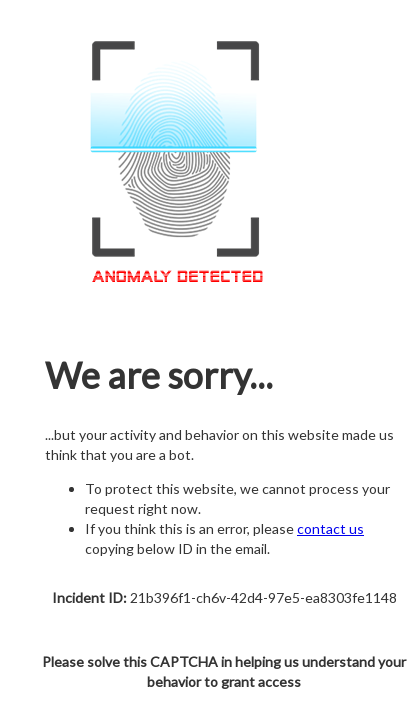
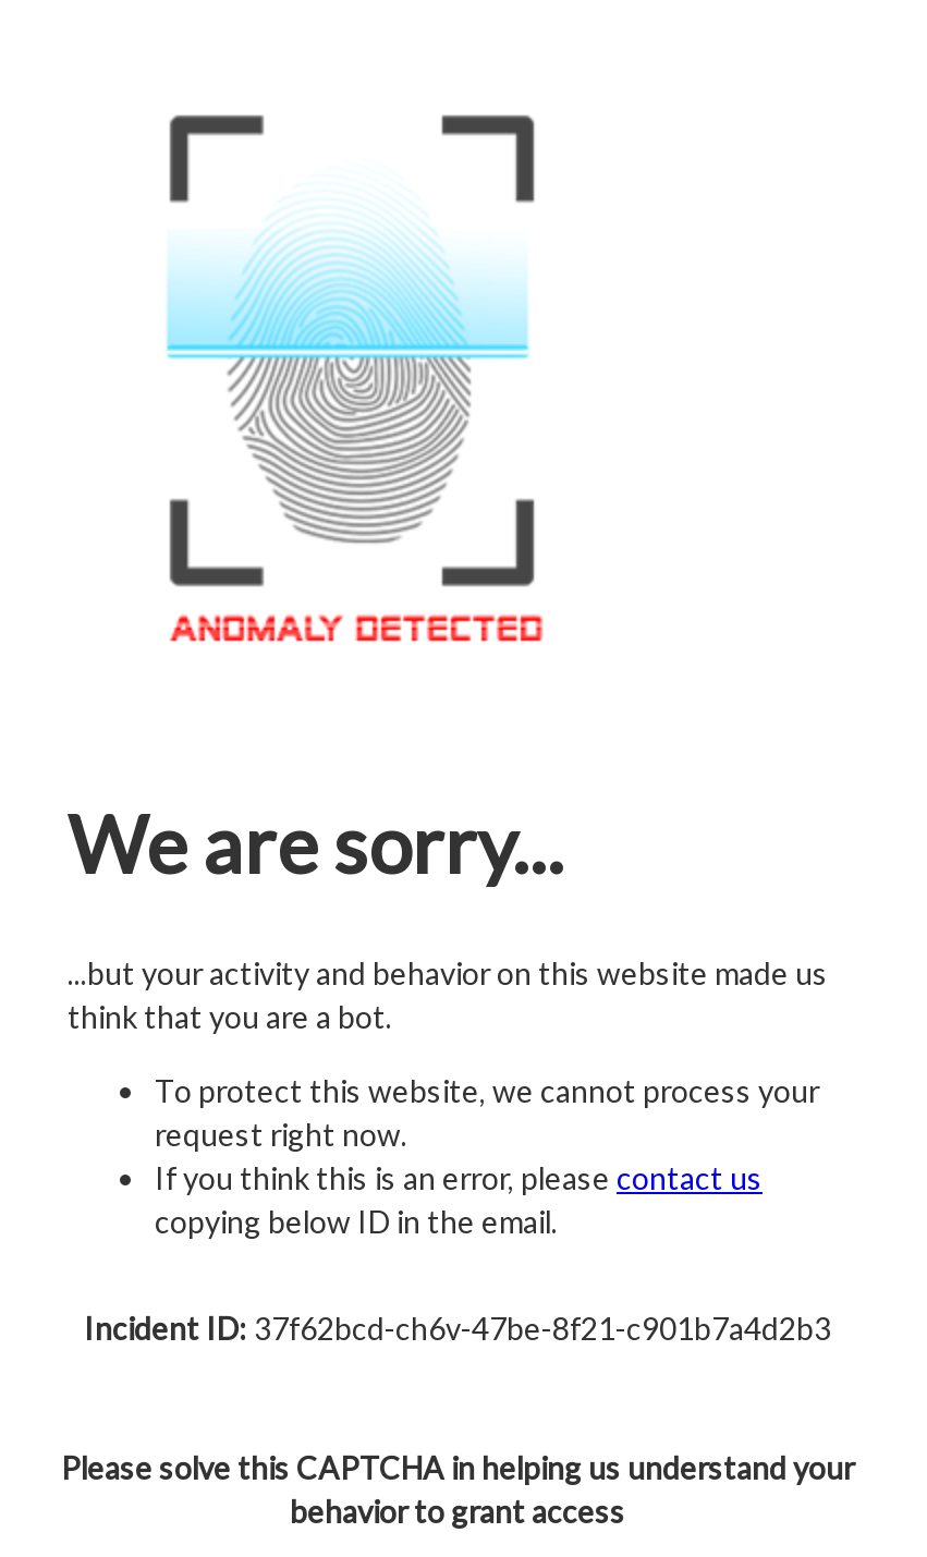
[51,589,396,606] Incident ID: 21b396f1-ch6v-42d4-97e5-ea8303fe1148 -> [84,1310,831,1347] Incident ID: 37f62bcd-ch6v-47be-8f21-c901b7a4d2b3

